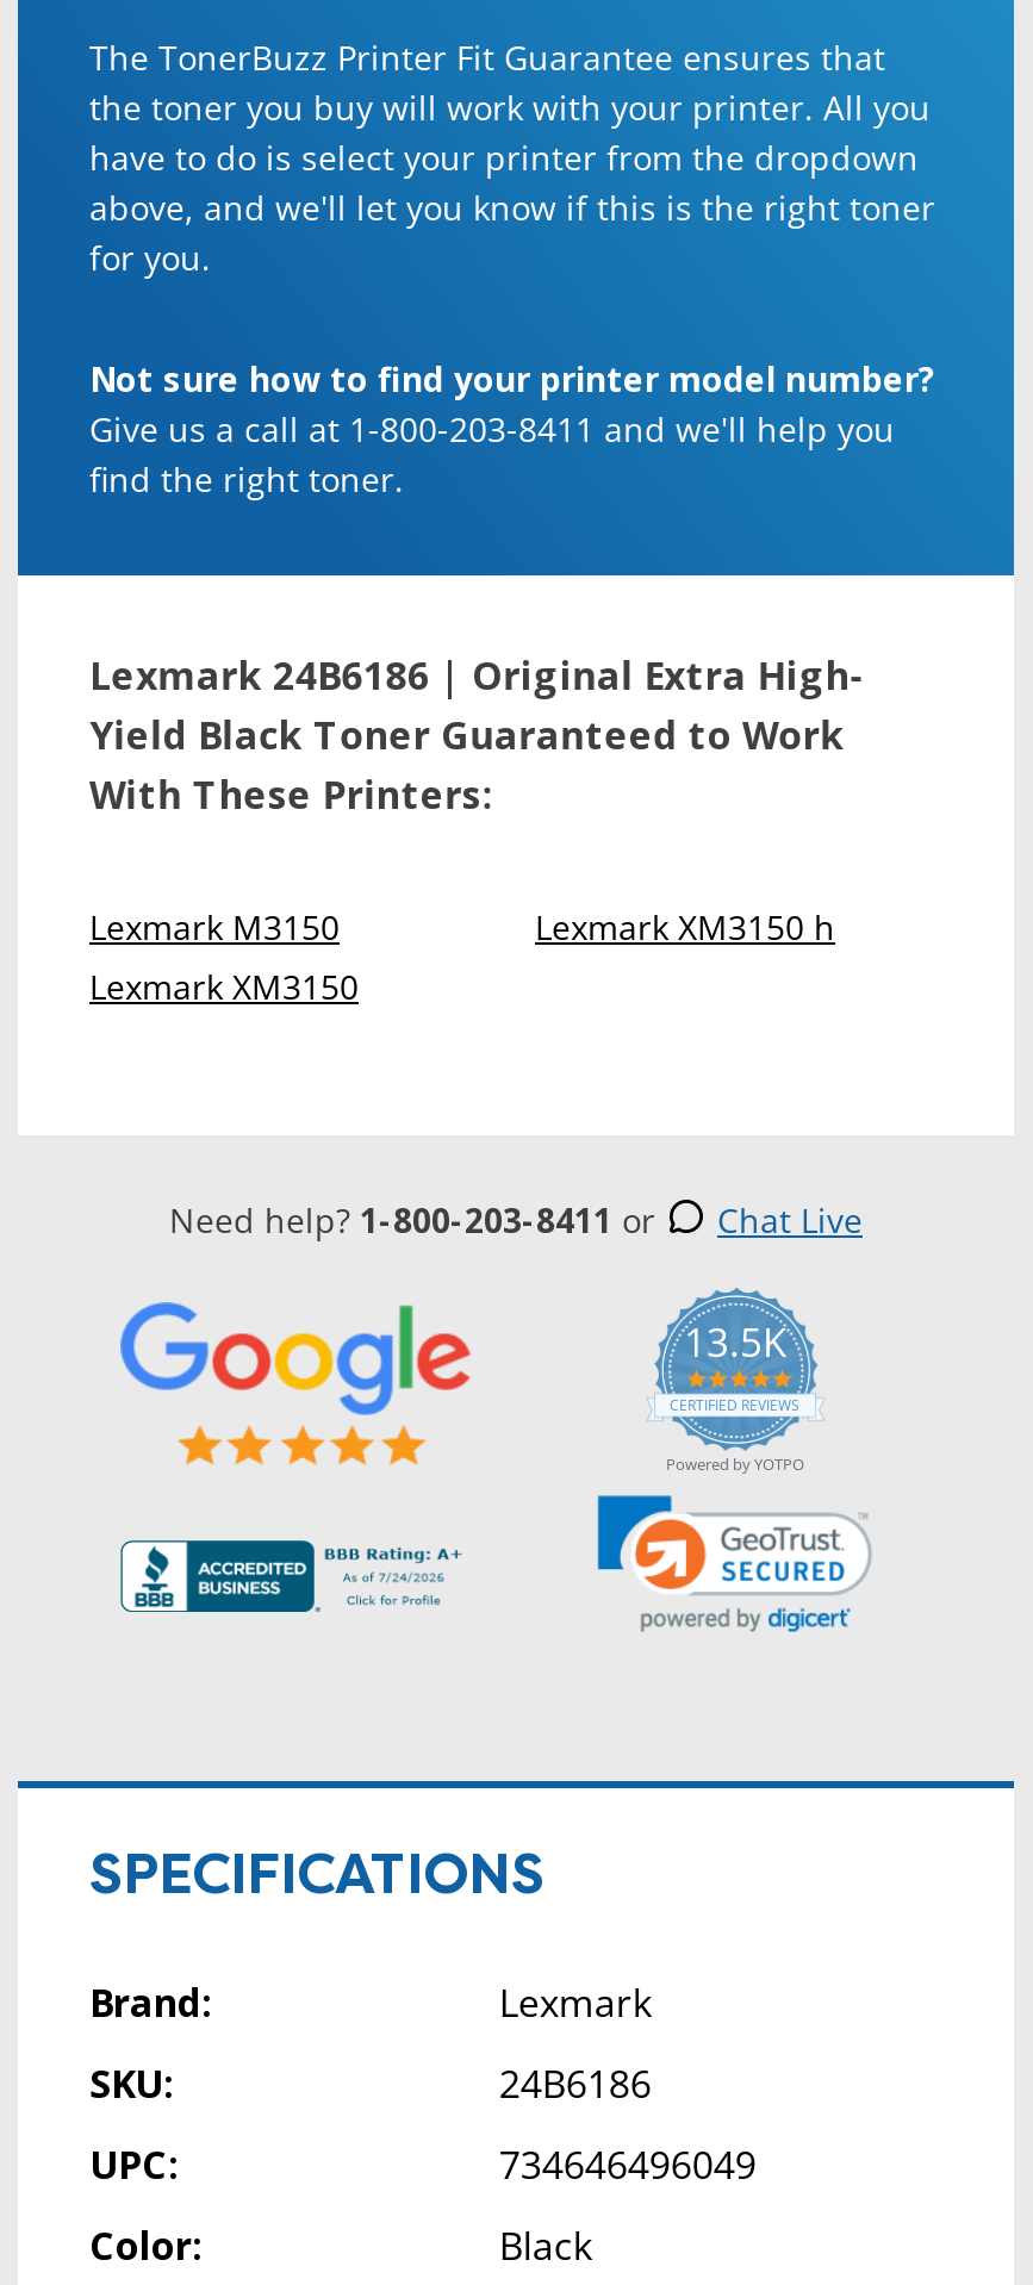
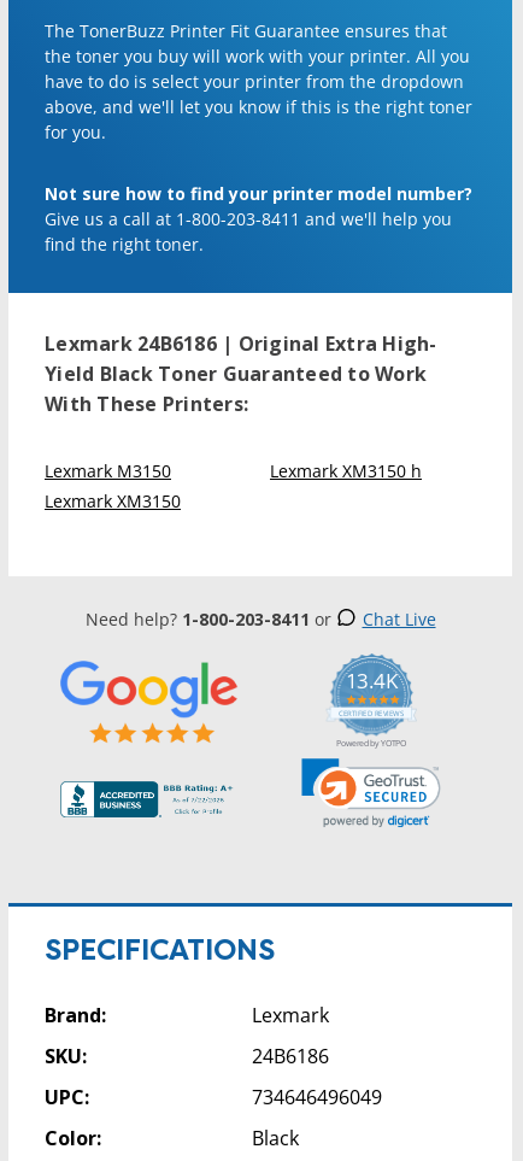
[684,1315,786,1368] 13.5K -> [345,667,397,694] 13.4K

